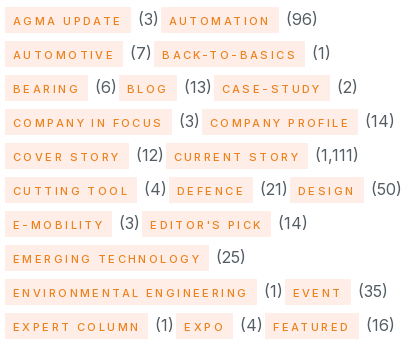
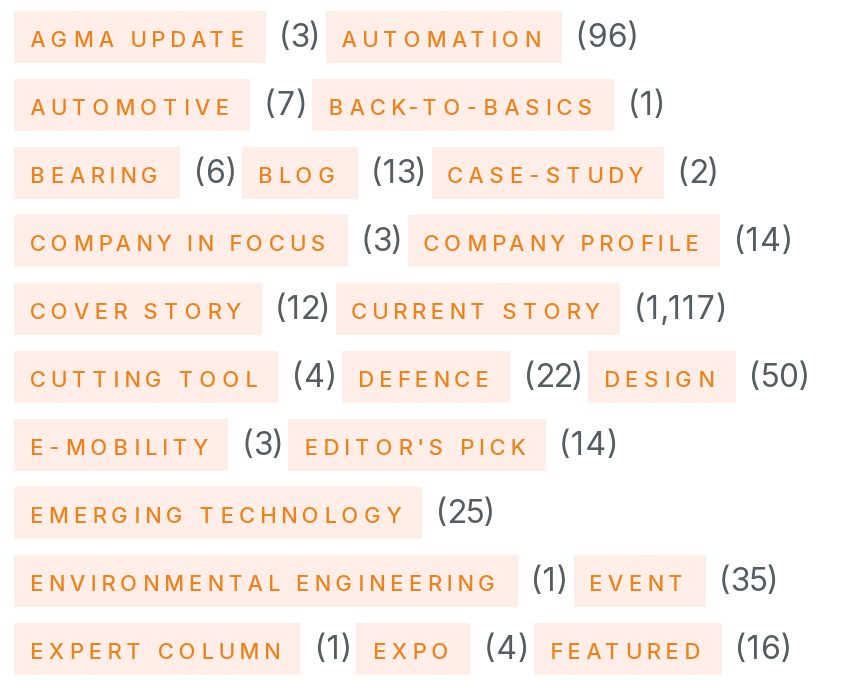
[13,145,359,165] COVER STORY (12) CURRENT STORY (1,111) -> [30,287,728,327] COVER STORY (12) CURRENT STORY (1,117)
[13,179,401,199] CUTTING TOOL (4) DEFENCE (21) DESIGN (50) -> [30,355,811,395] CUTTING TOOL (4) DEFENCE (22) DESIGN (50)

